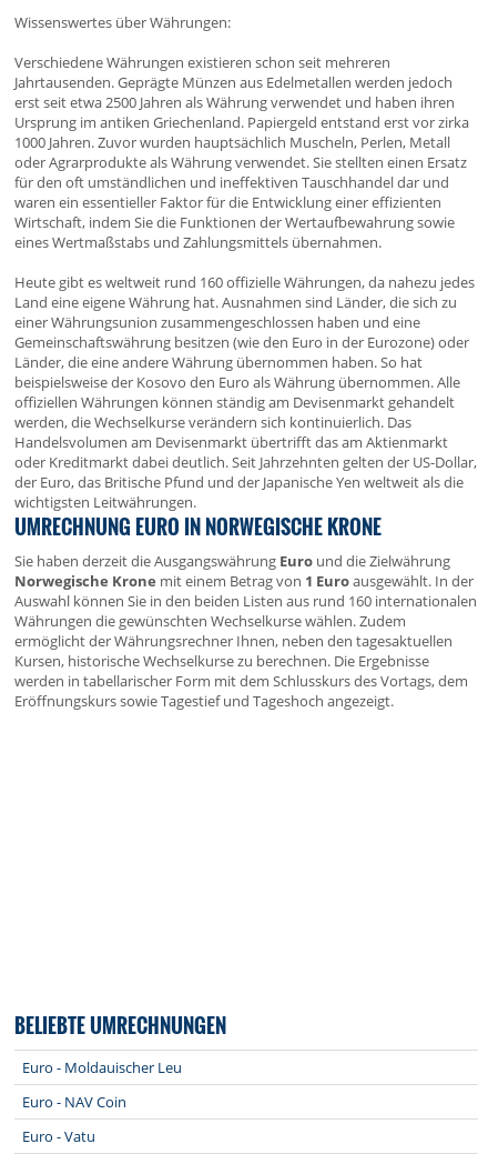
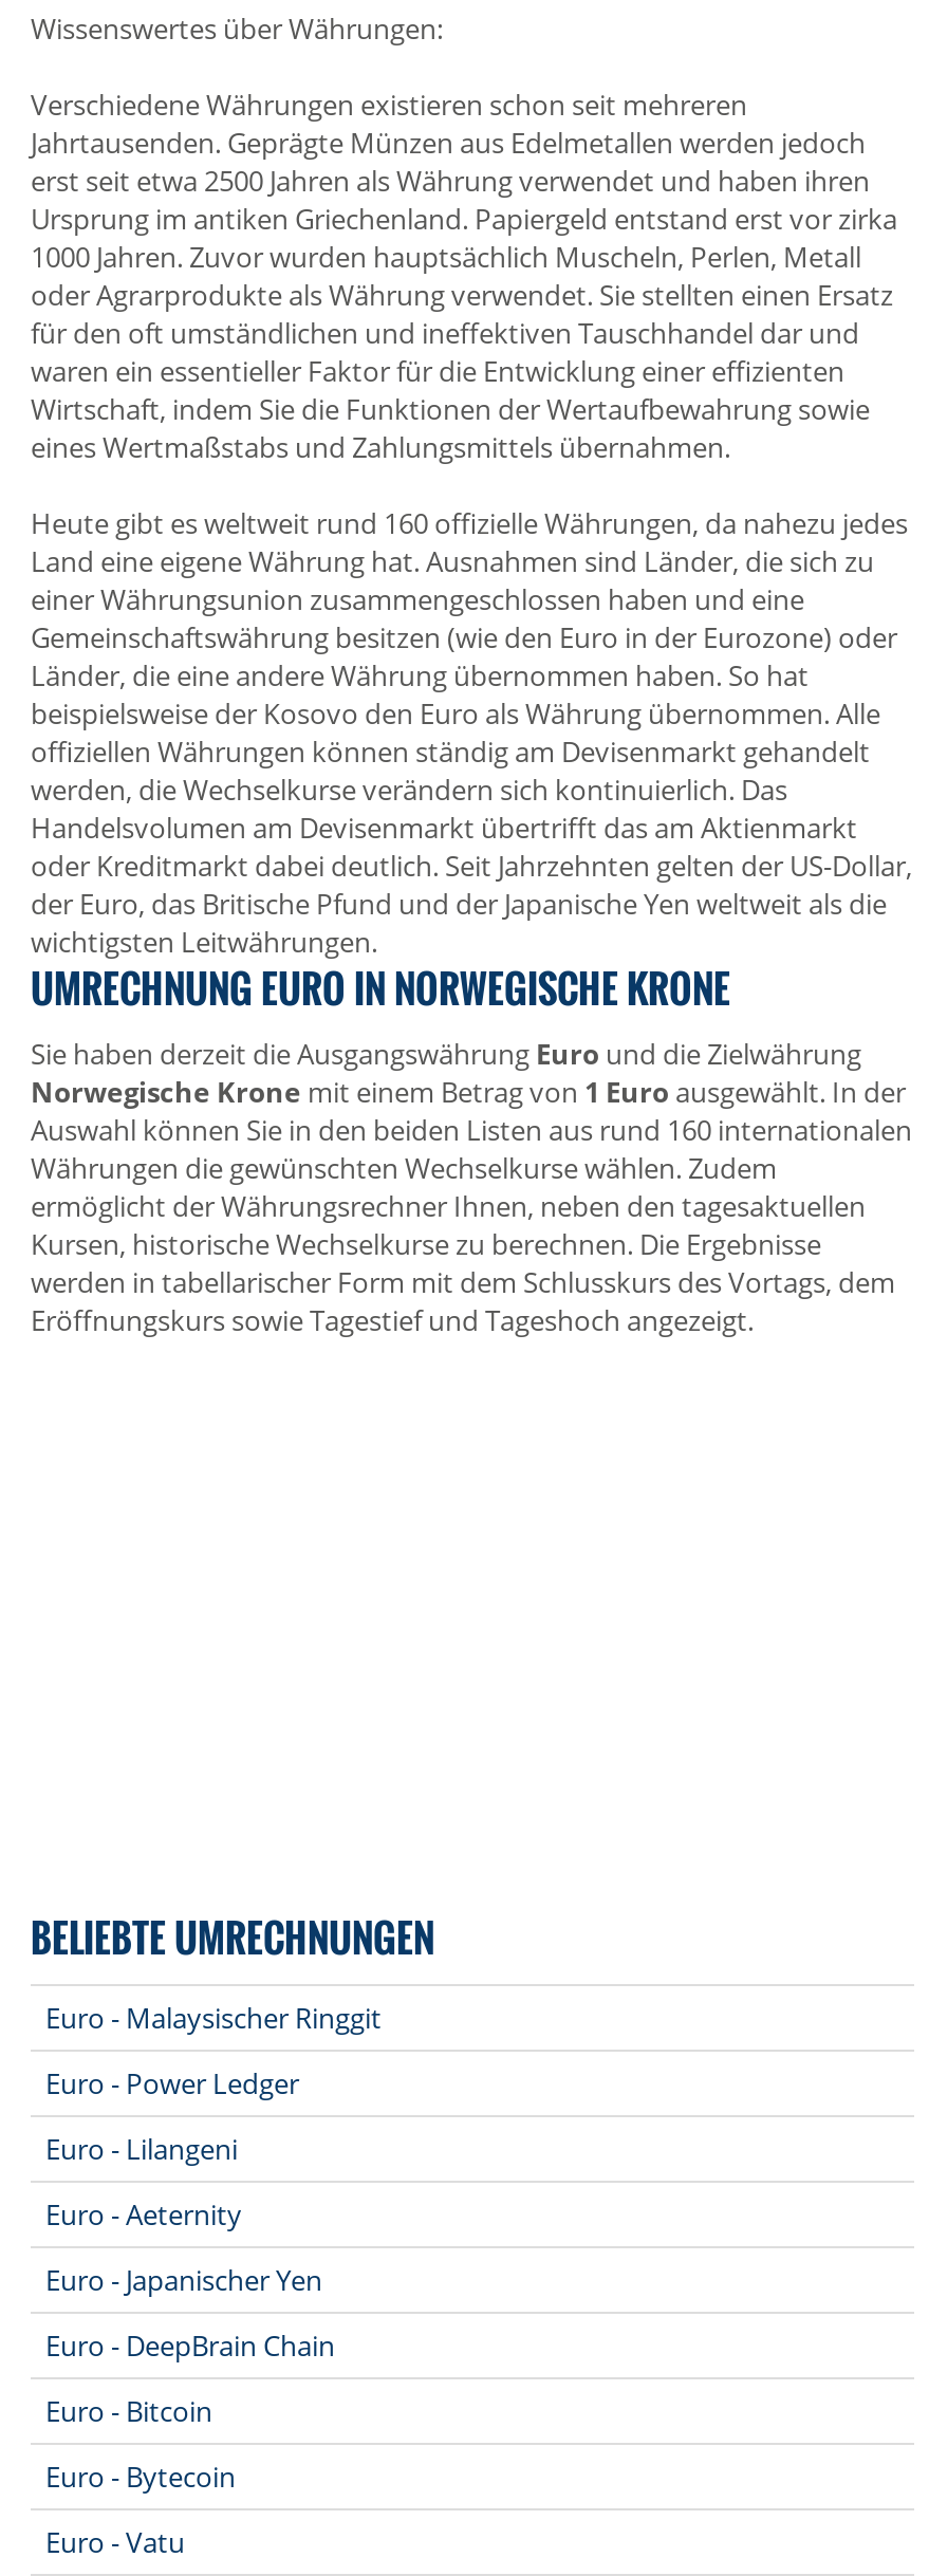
[22,1057,182,1111] Euro - Moldauischer Leu | Euro - NAV Coin -> [45,1998,382,2495] Euro - Malaysischer Ringgit | Euro - Power Ledger | Euro - Lilangeni | Euro - Aeternity | Euro - Japanischer Yen | Euro - DeepBrain Chain | Euro - Bitcoin | Euro - Bytecoin

